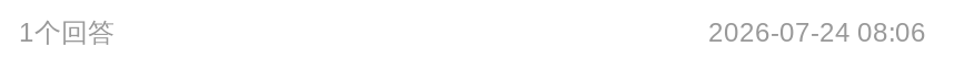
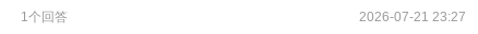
[708,18,926,48] 2026-07-24 08:06 -> [359,10,466,24] 2026-07-21 23:27

